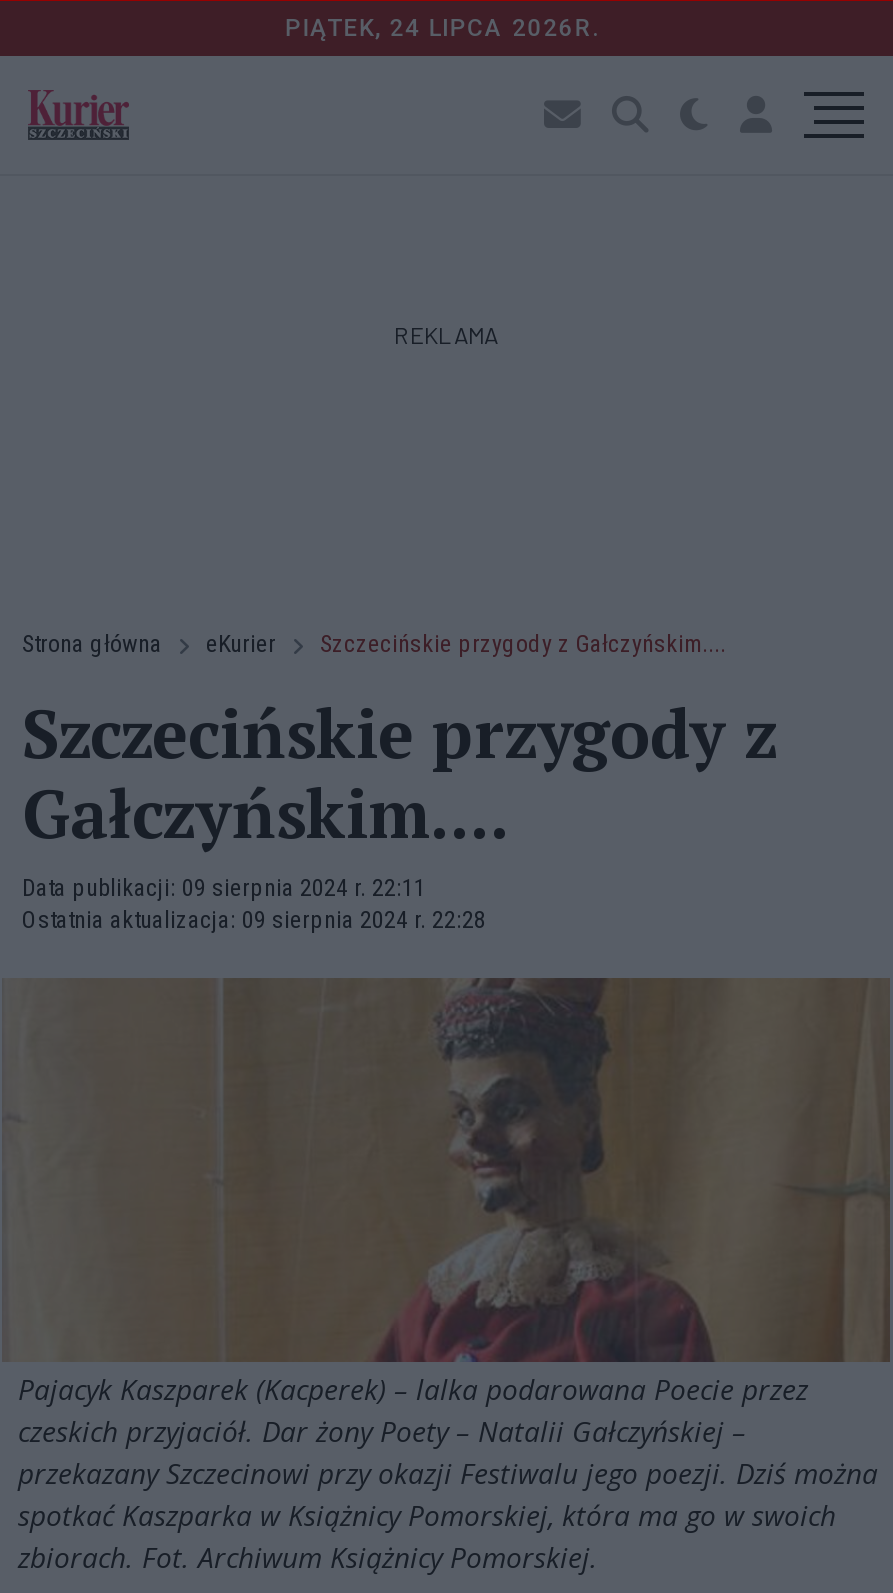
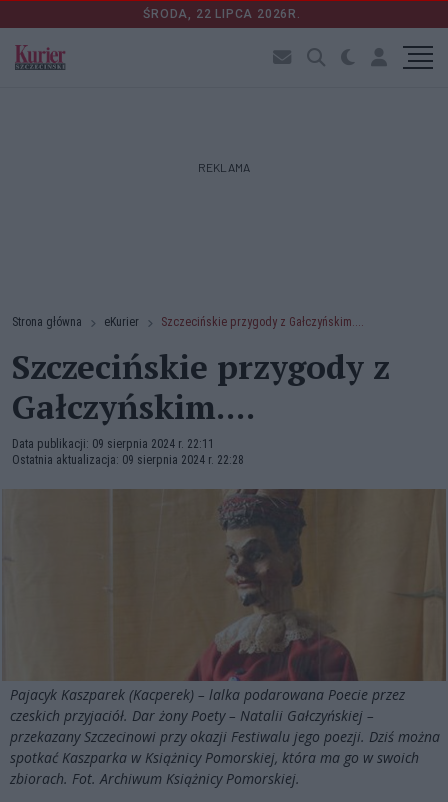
[285,14,607,42] PIĄTEK, 24 LIPCA 2026R. -> [143,7,305,21] ŚRODA, 22 LIPCA 2026R.

